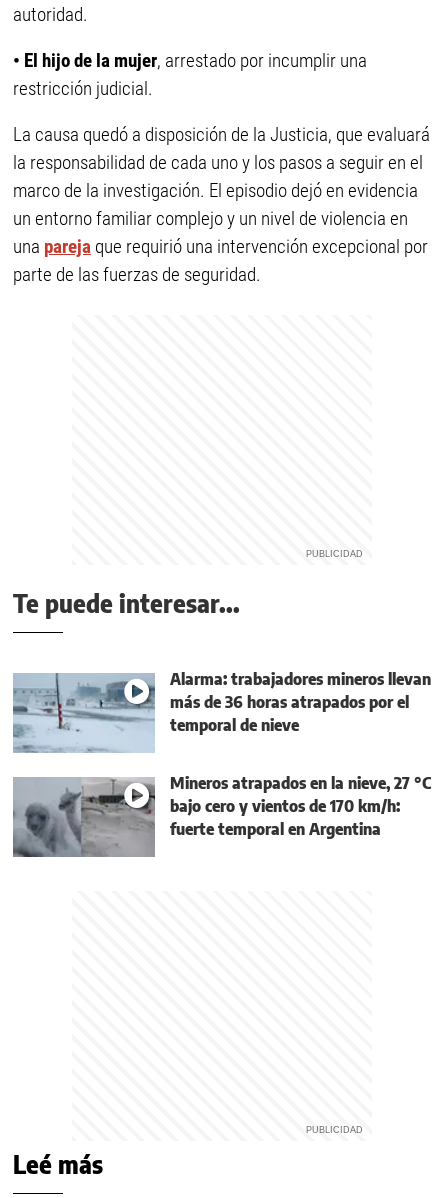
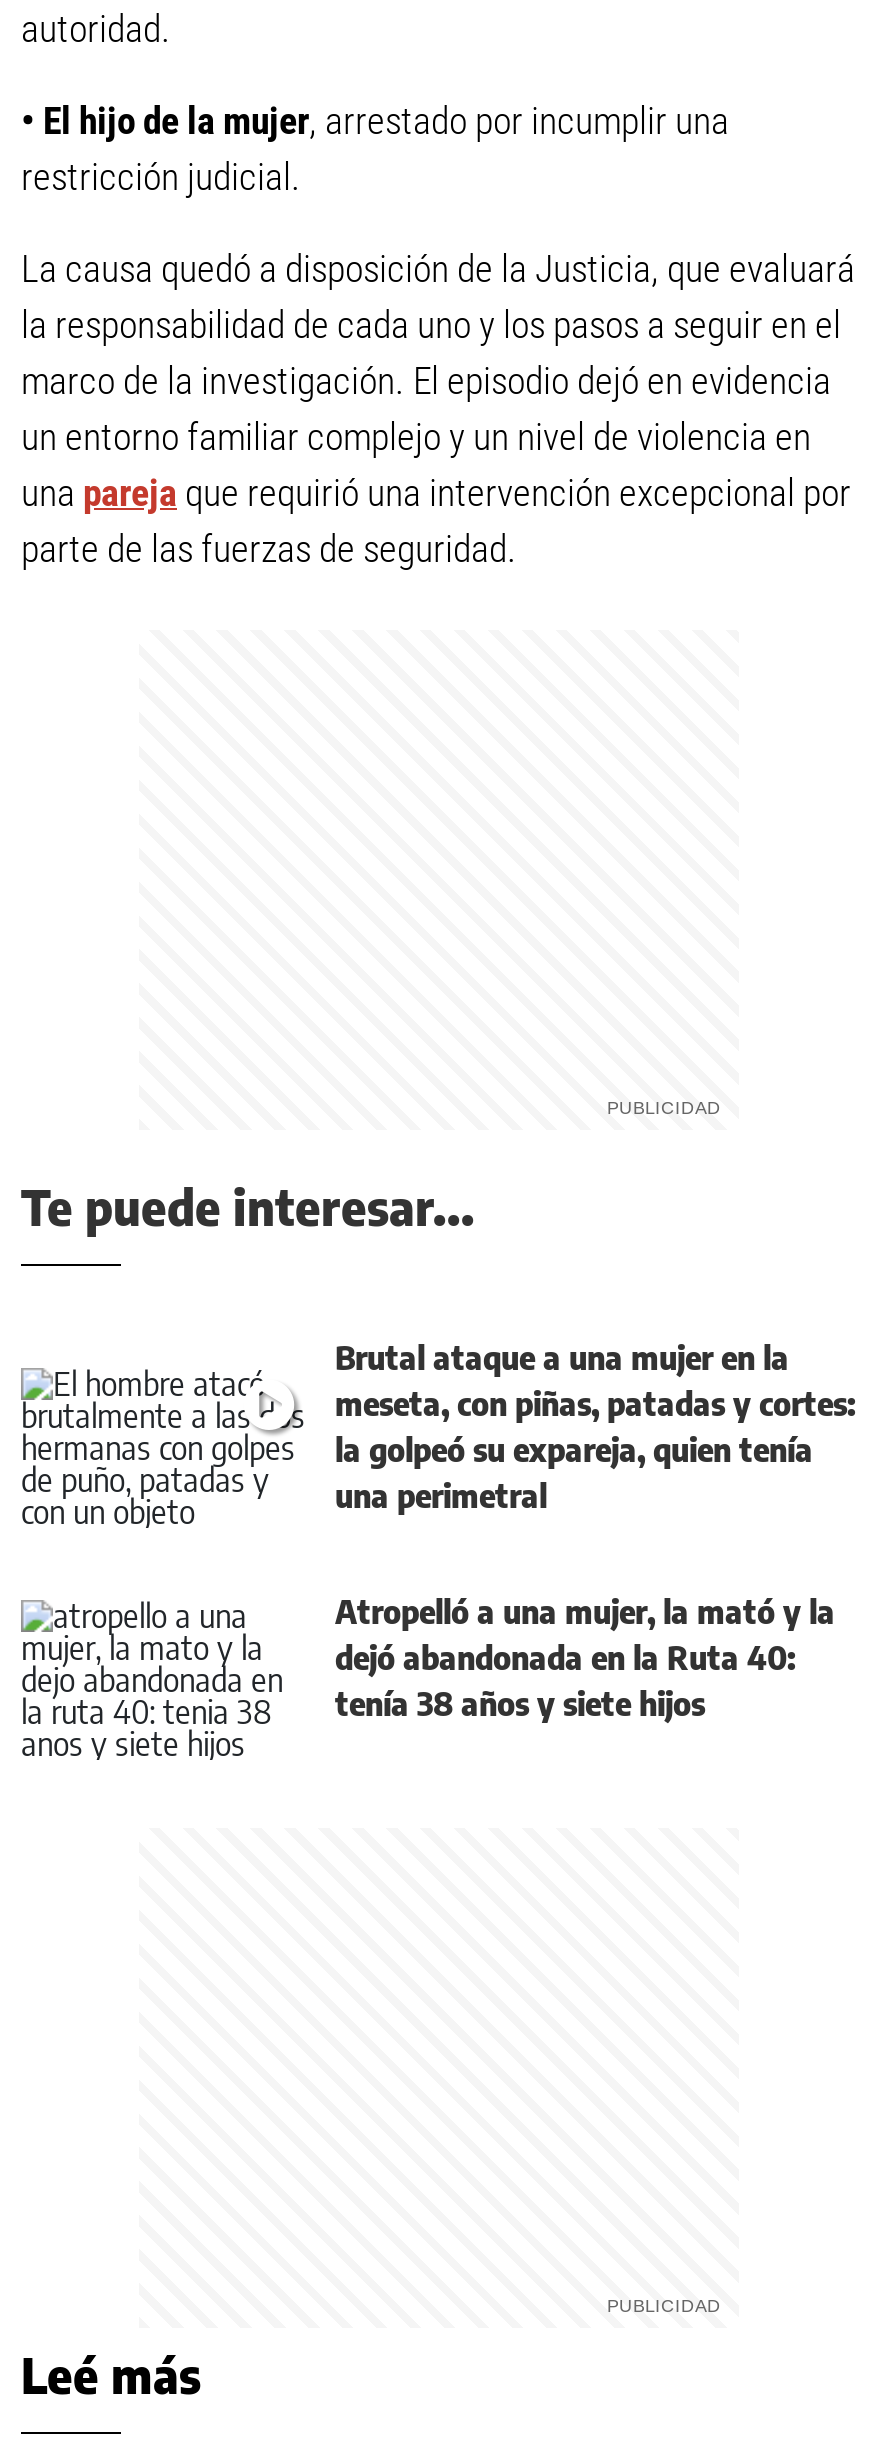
[12,669,431,754] [image] | Alarma: trabajadores mineros llevan | más de 36 horas atrapados por el | temporal de nieve -> [21,1339,855,1530] [image] | Brutal ataque a una mujer en la | meseta, con piñas, patadas y cortes: | la golpeó su expareja, quien tenía | una perimetral
[12,773,431,858] [image] | Mineros atrapados en la nieve, 27 °C | bajo cero y vientos de 170 km/h: | fuerte temporal en Argentina -> [21,1593,835,1760] [image] | Atropelló a una mujer, la mató y la | dejó abandonada en la Ruta 40: | tenía 38 años y siete hijos

